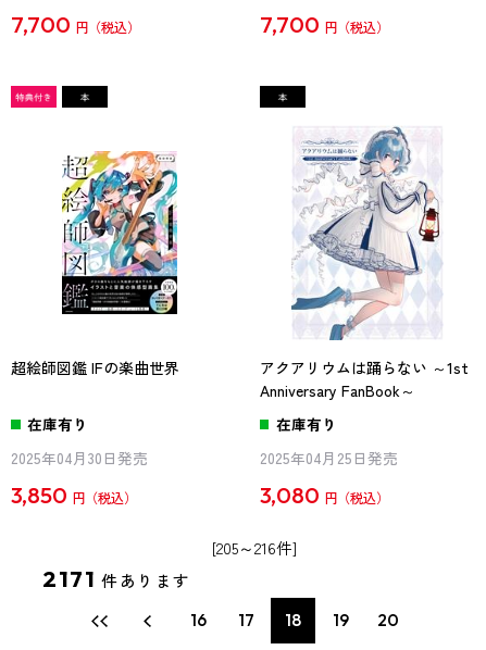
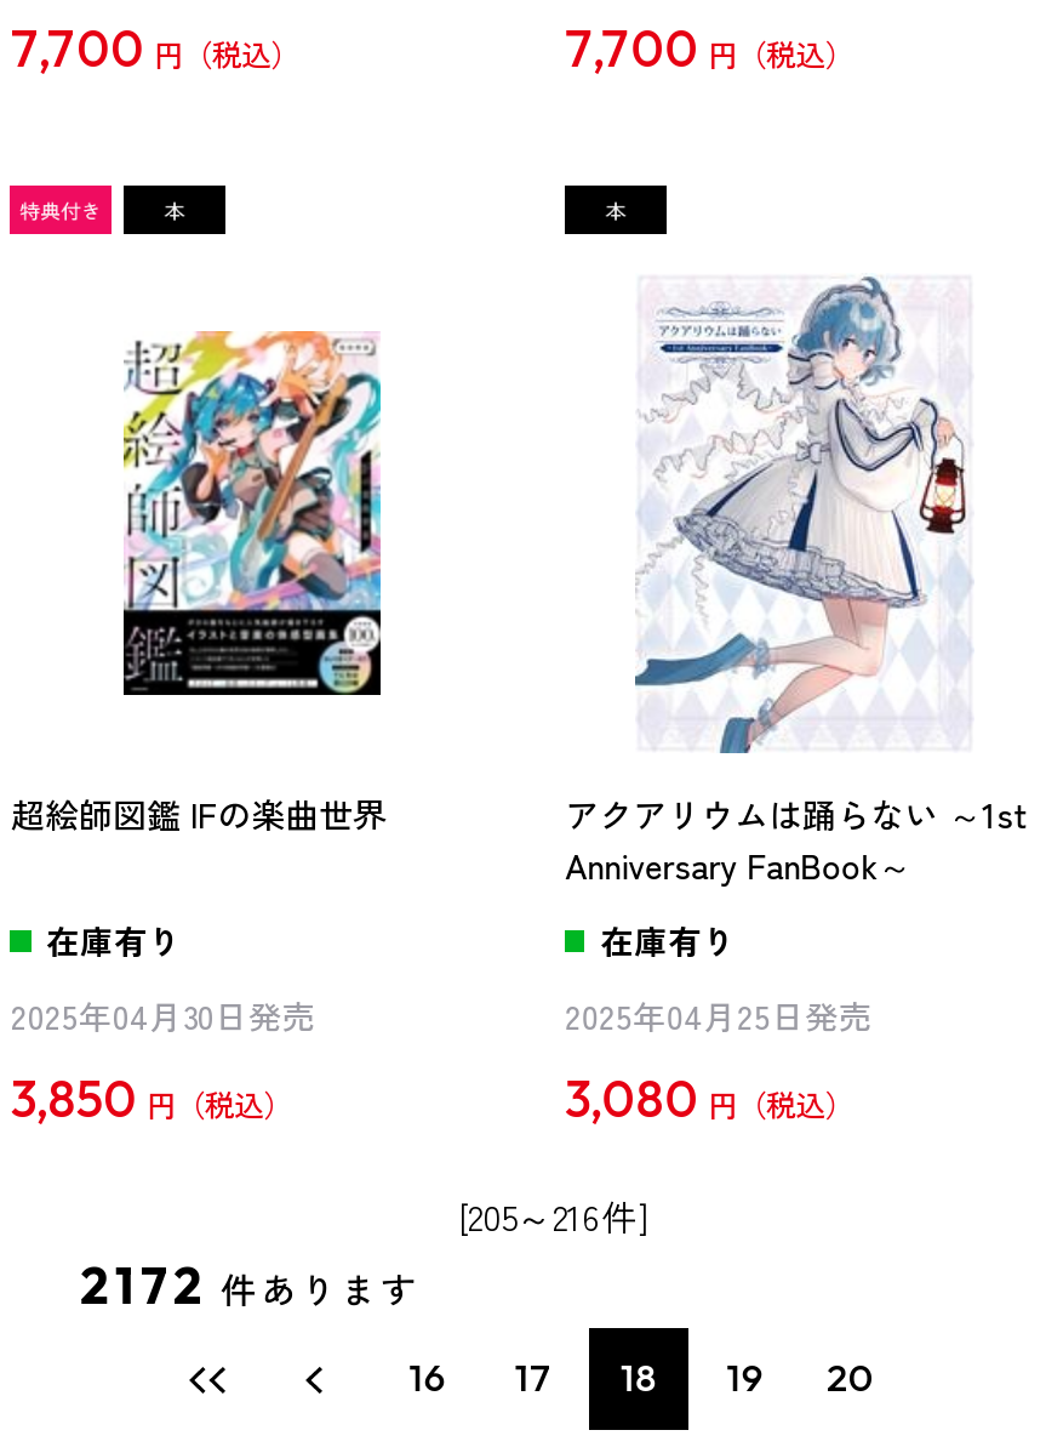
[43,564,191,592] 2171 件あります -> [80,1253,421,1316] 2172 件あります

